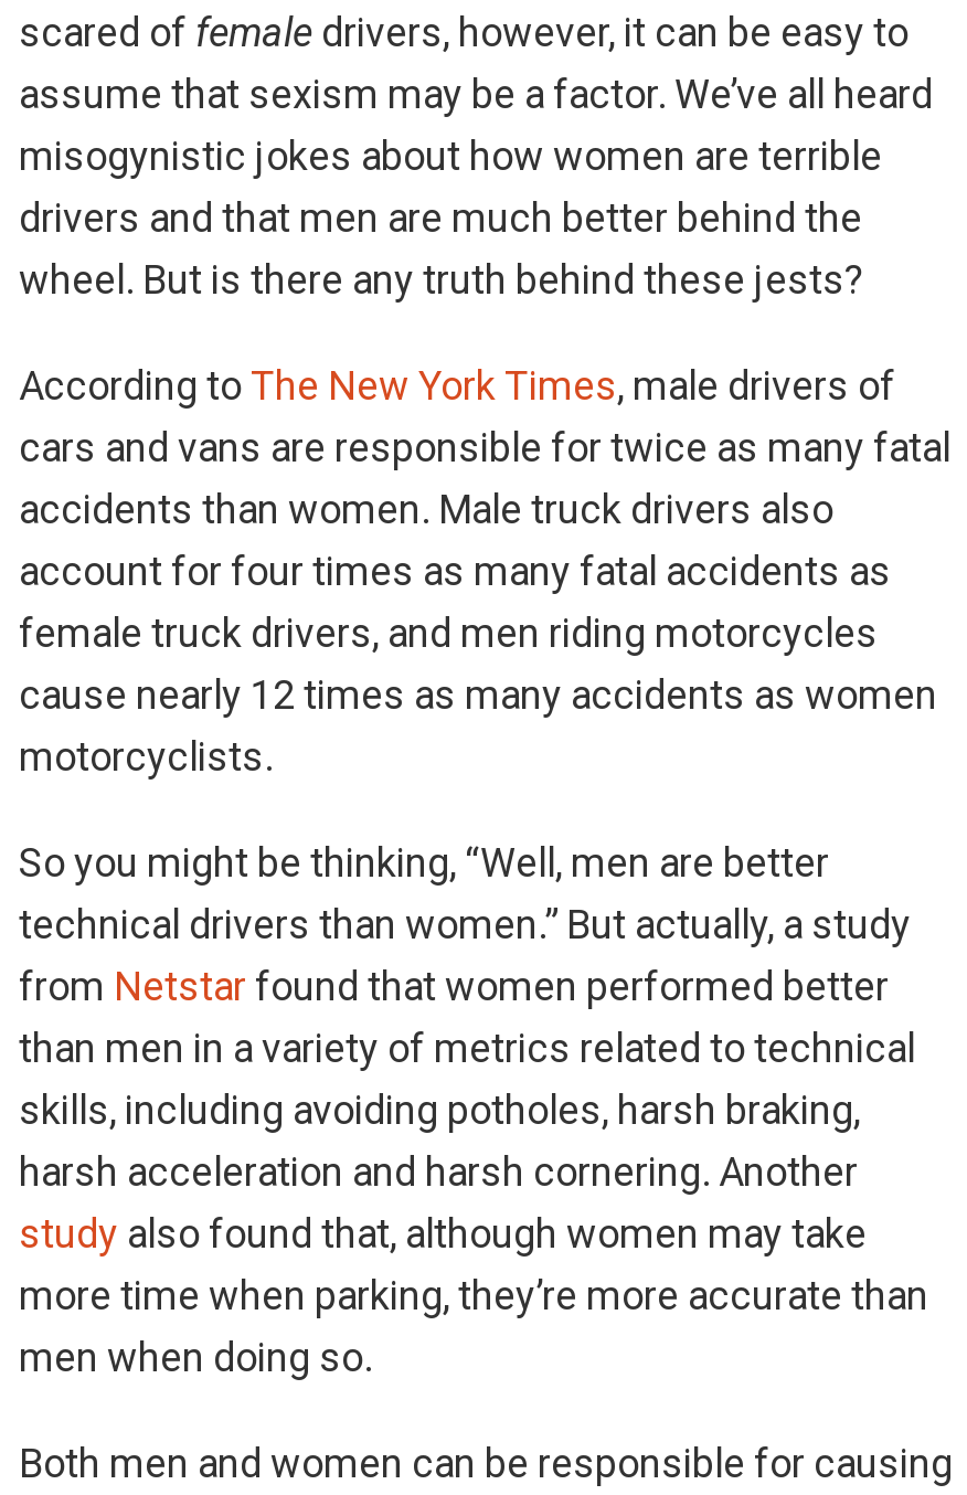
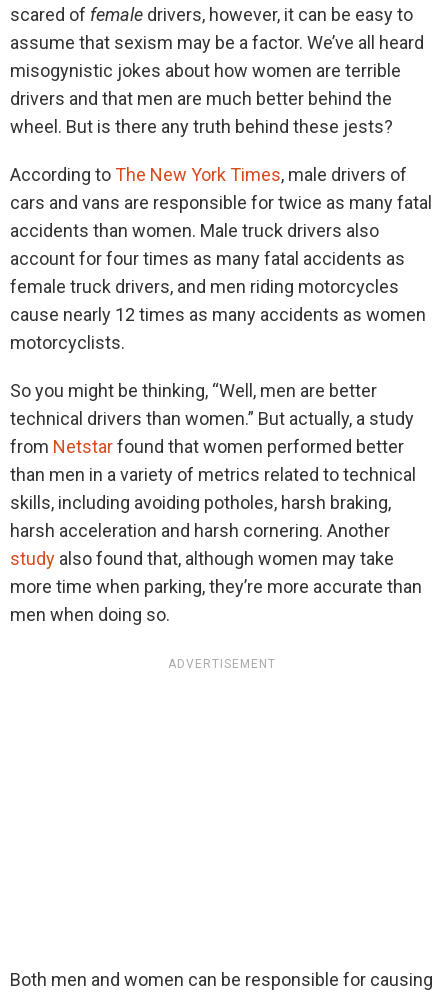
none -> [168,656,276,670] ADVERTISEMENT

